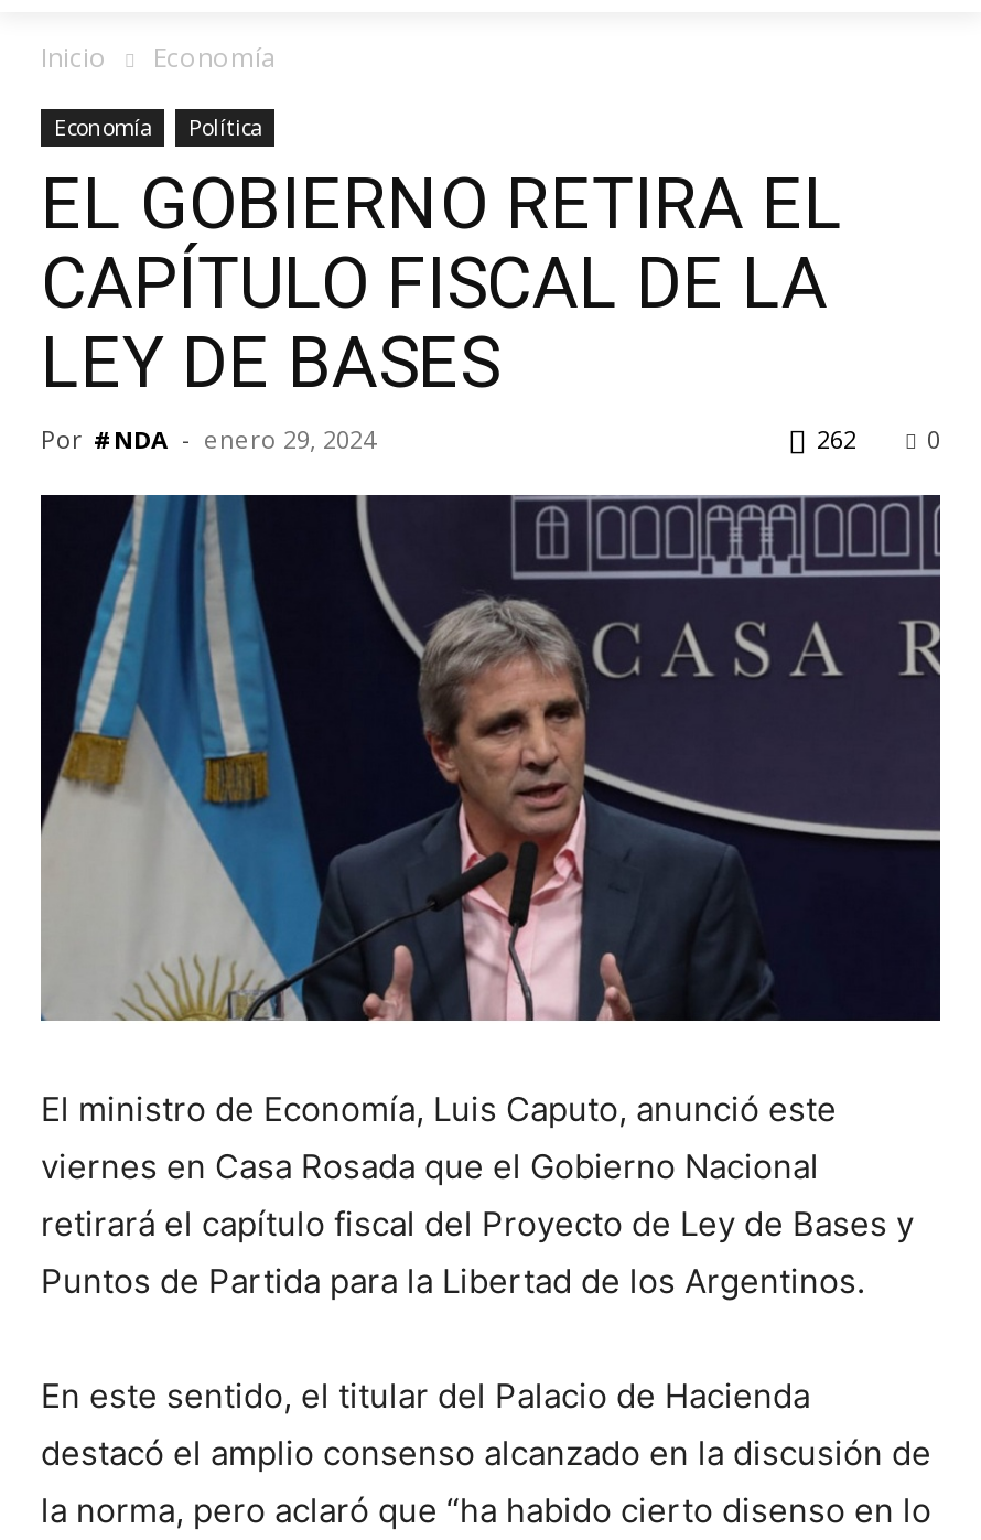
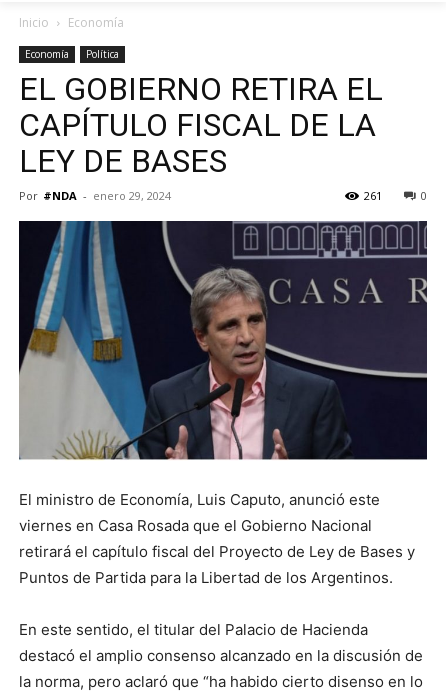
[817,421,856,454] 262 -> [364,187,382,202] 261

